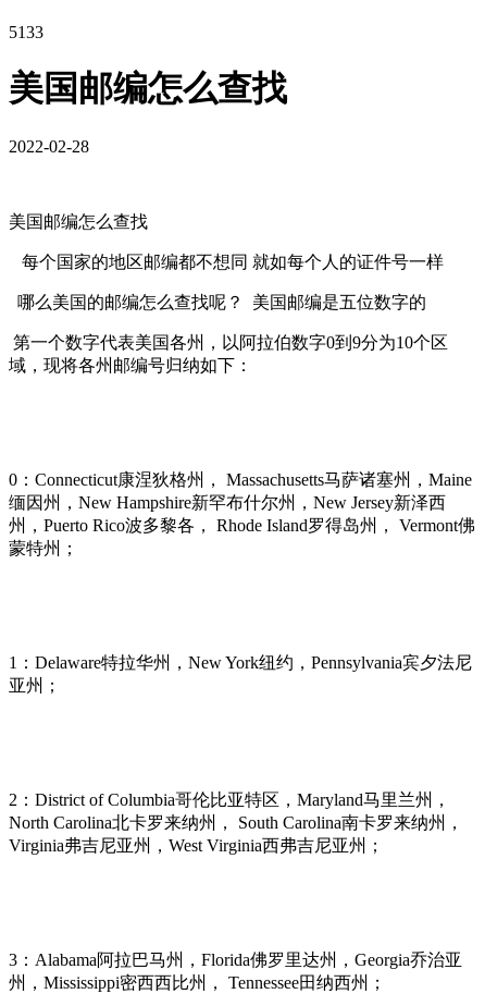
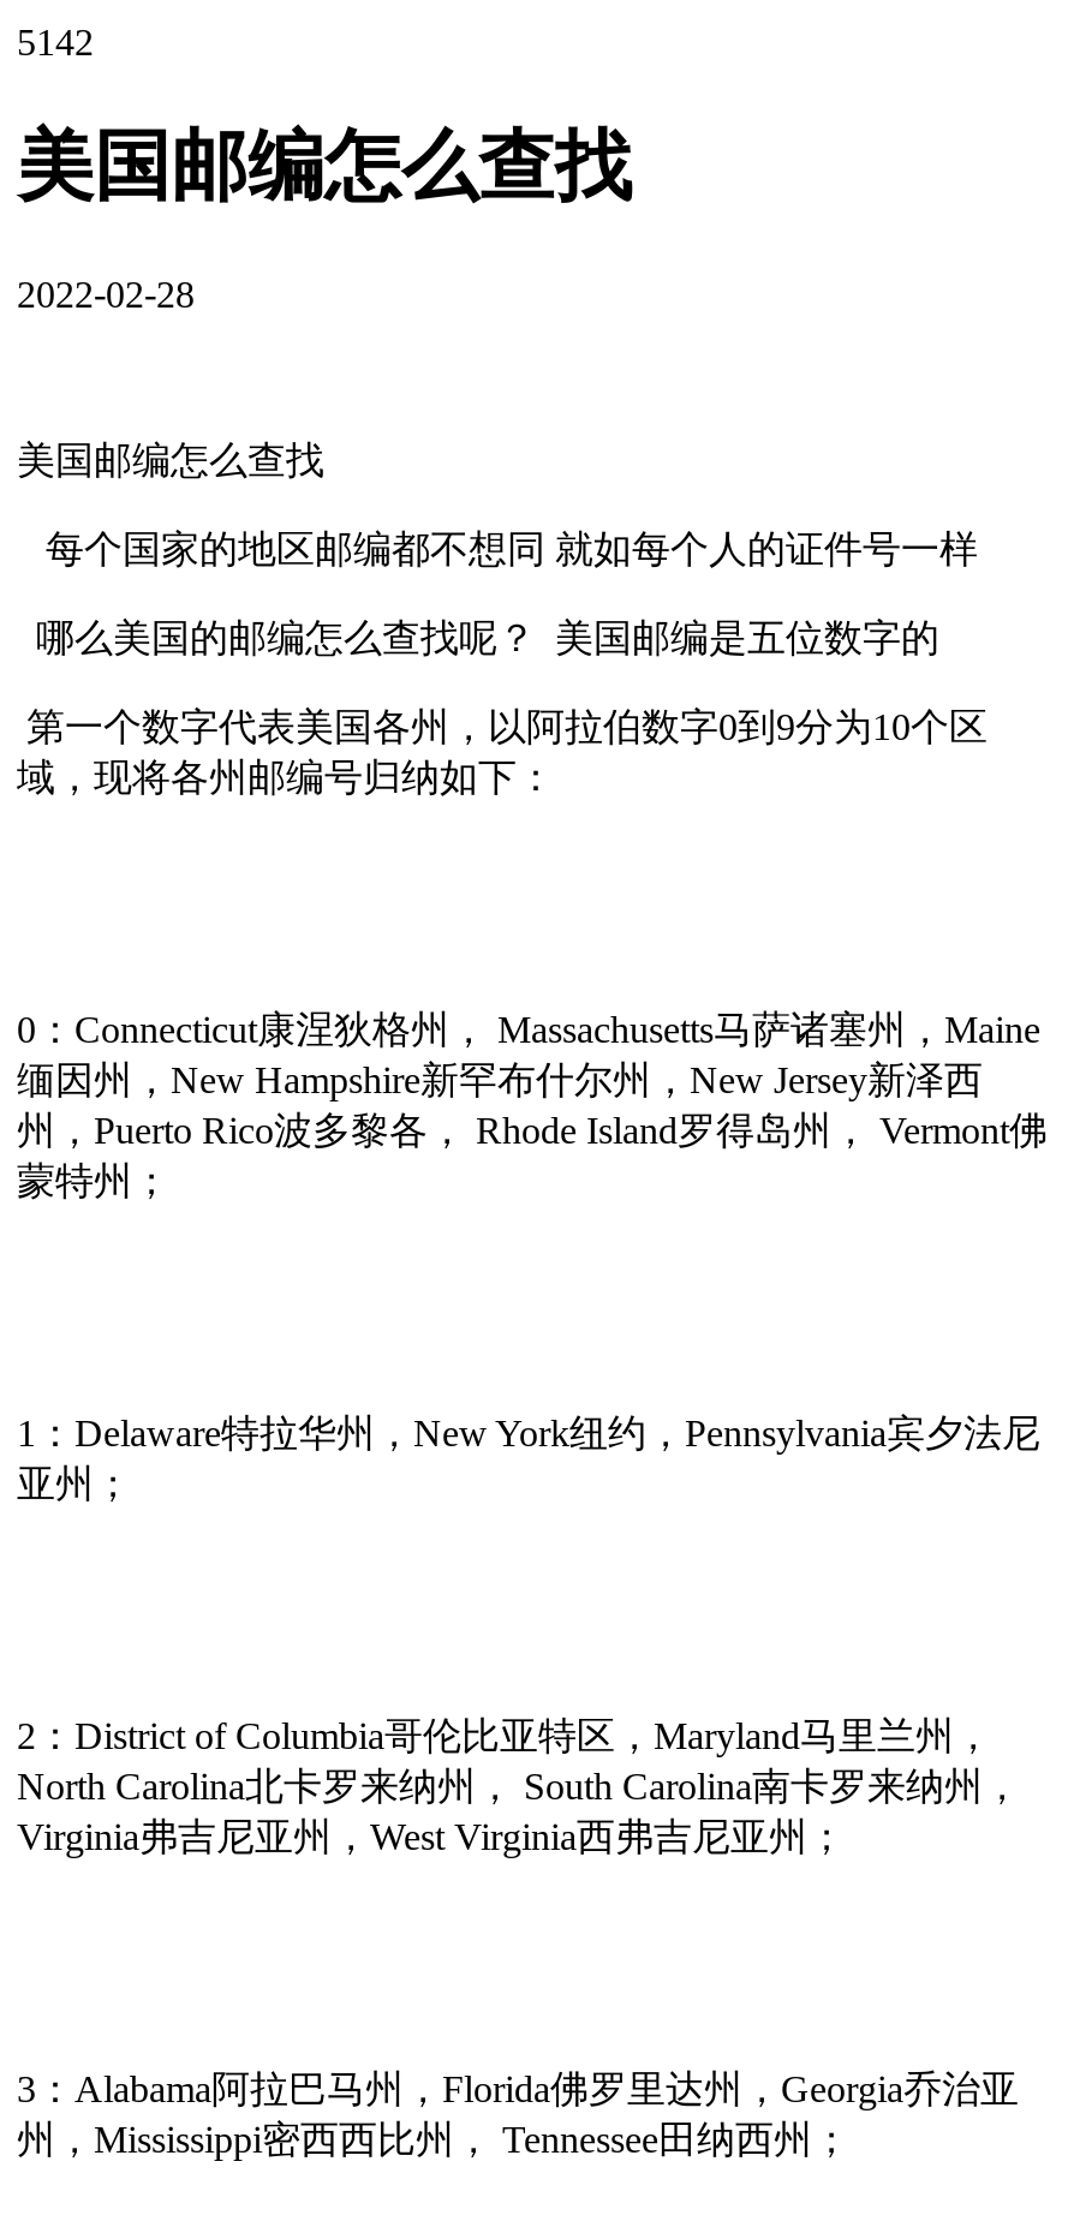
[9,23,43,41] 5133 -> [17,22,94,62] 5142

